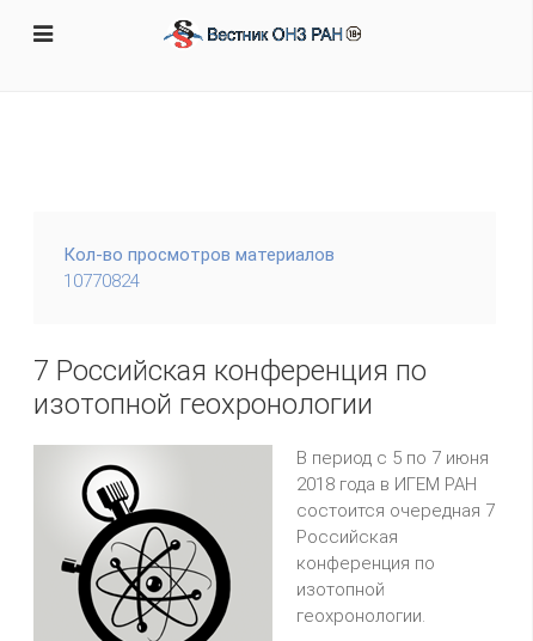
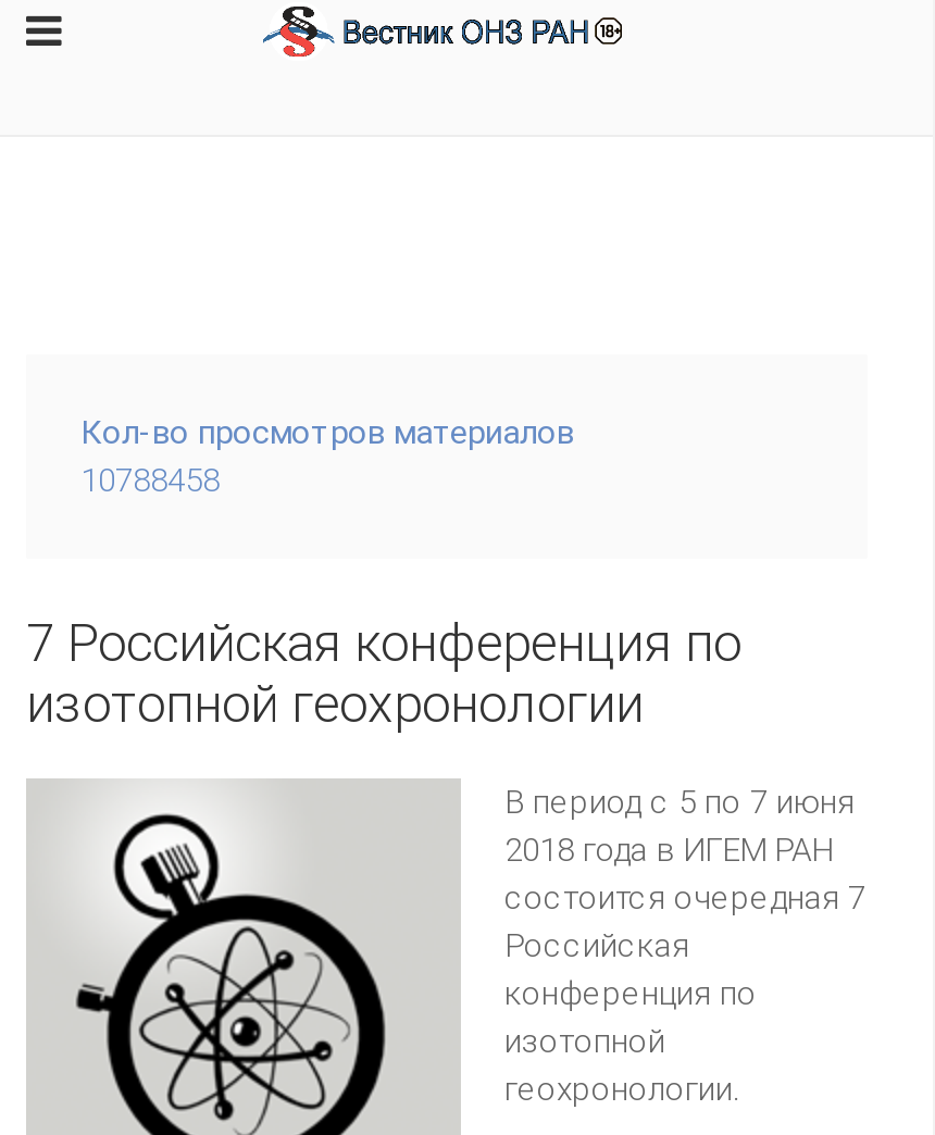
[63,270,140,292] 10770824 -> [80,461,220,500] 10788458

